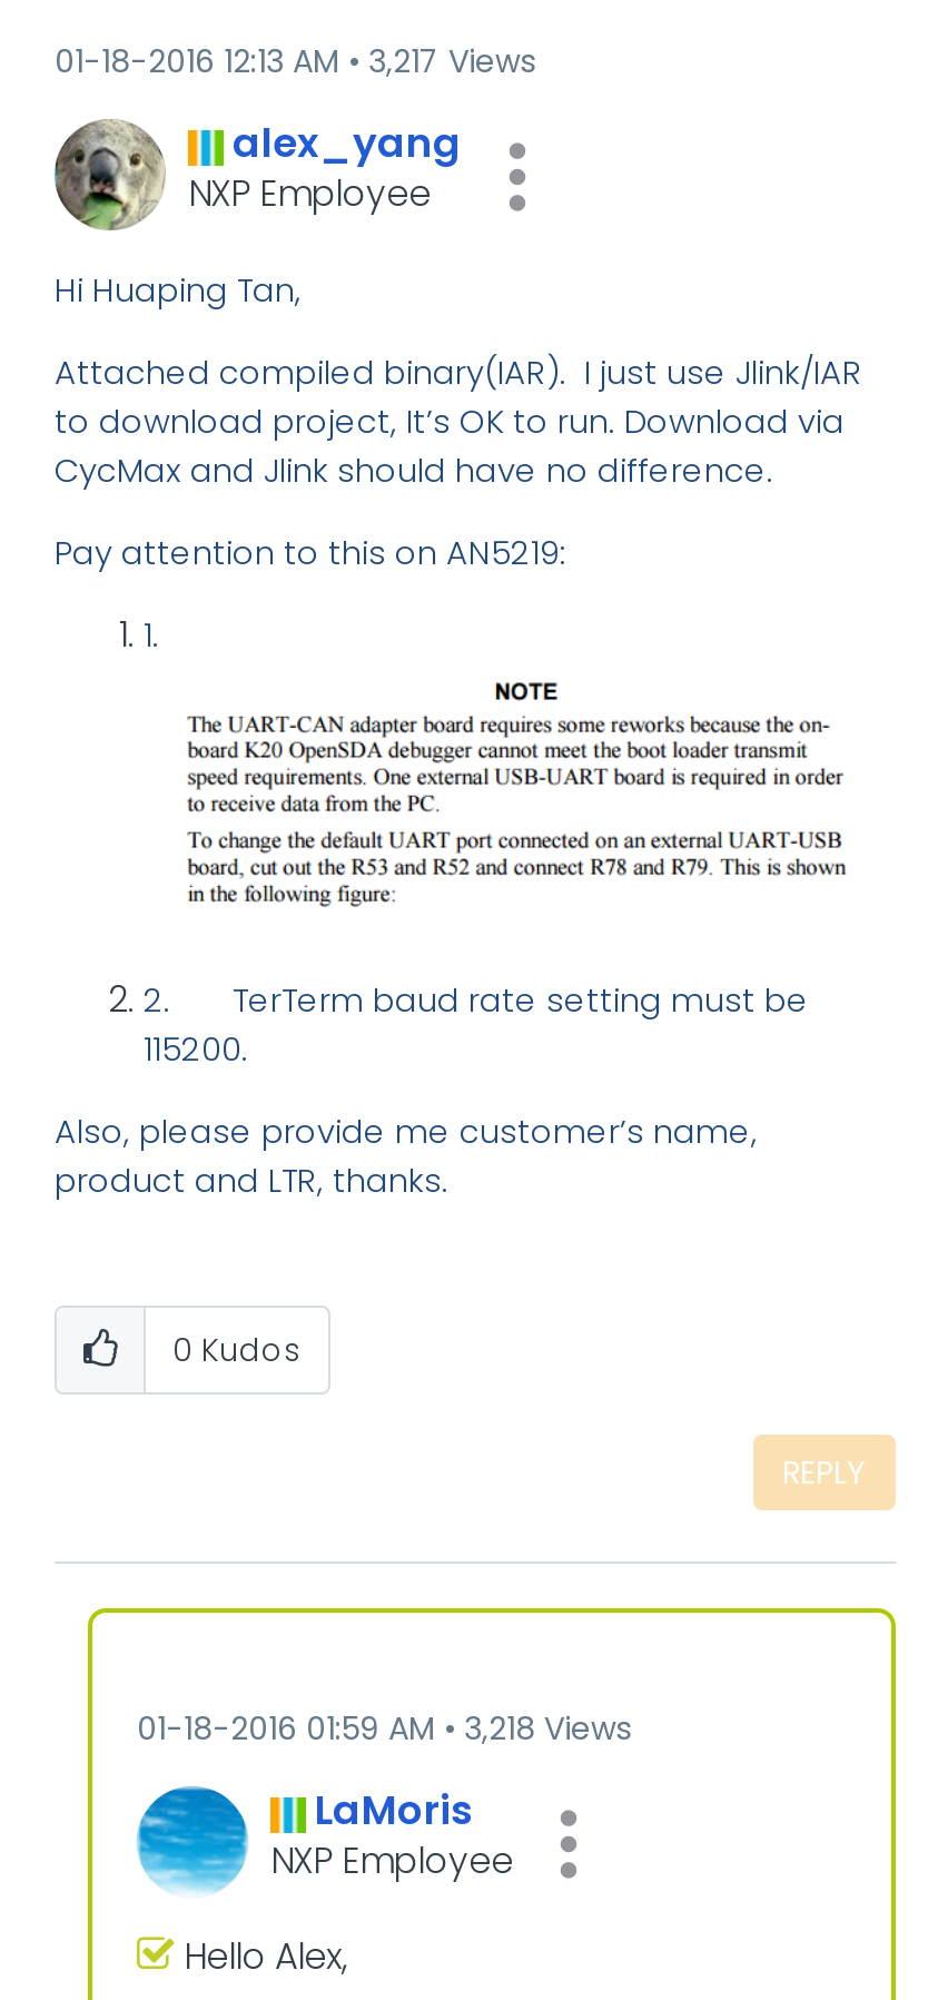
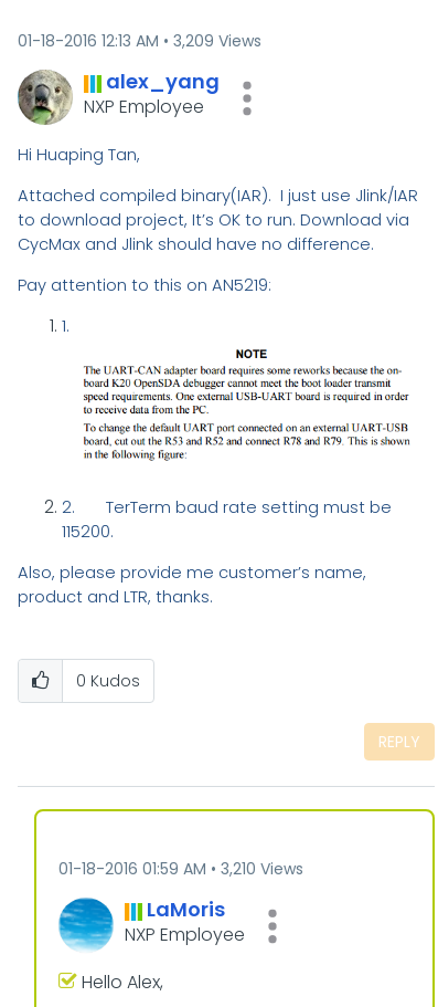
[55,39,535,83] 01-18-2016 12:13 AM 3,217 Views -> [18,30,261,52] 01-18-2016 12:13 AM 3,209 Views
[137,1706,631,1751] 01-18-2016 01:59 AM 3,218 Views -> [58,858,303,880] 01-18-2016 01:59 AM 3,210 Views

